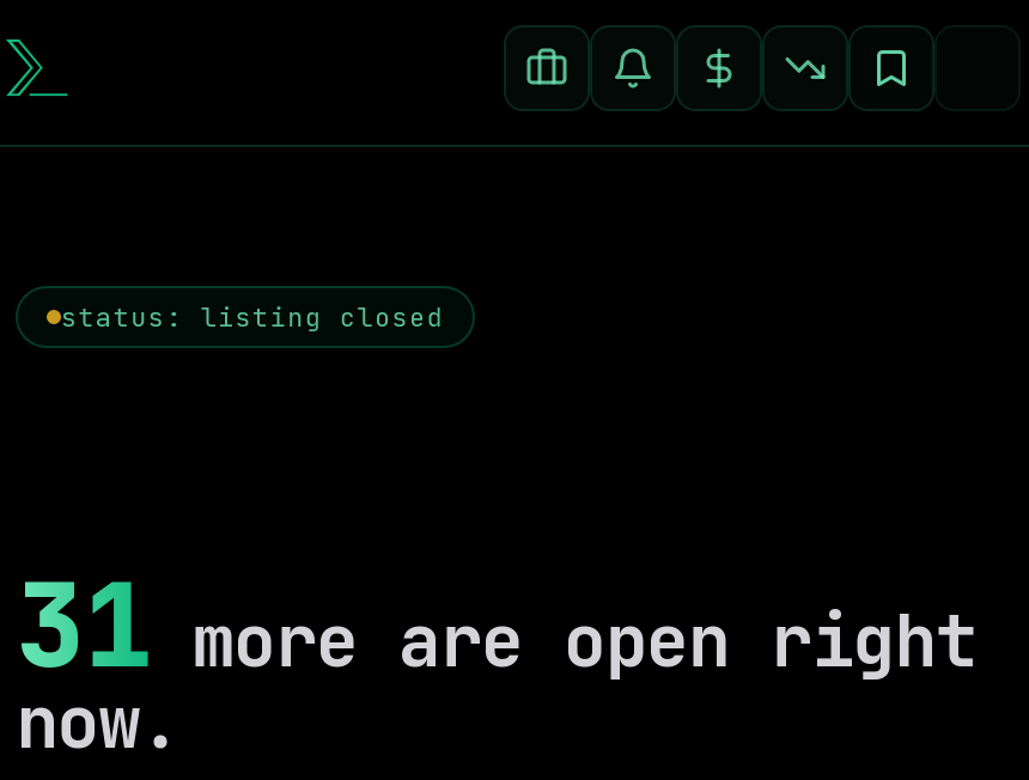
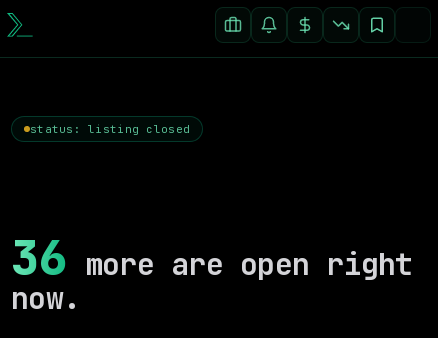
[16,549,976,700] 31 more are open right -> [11,226,412,289] 36 more are open right

